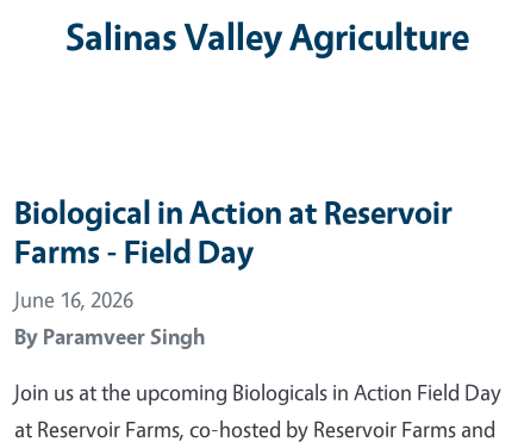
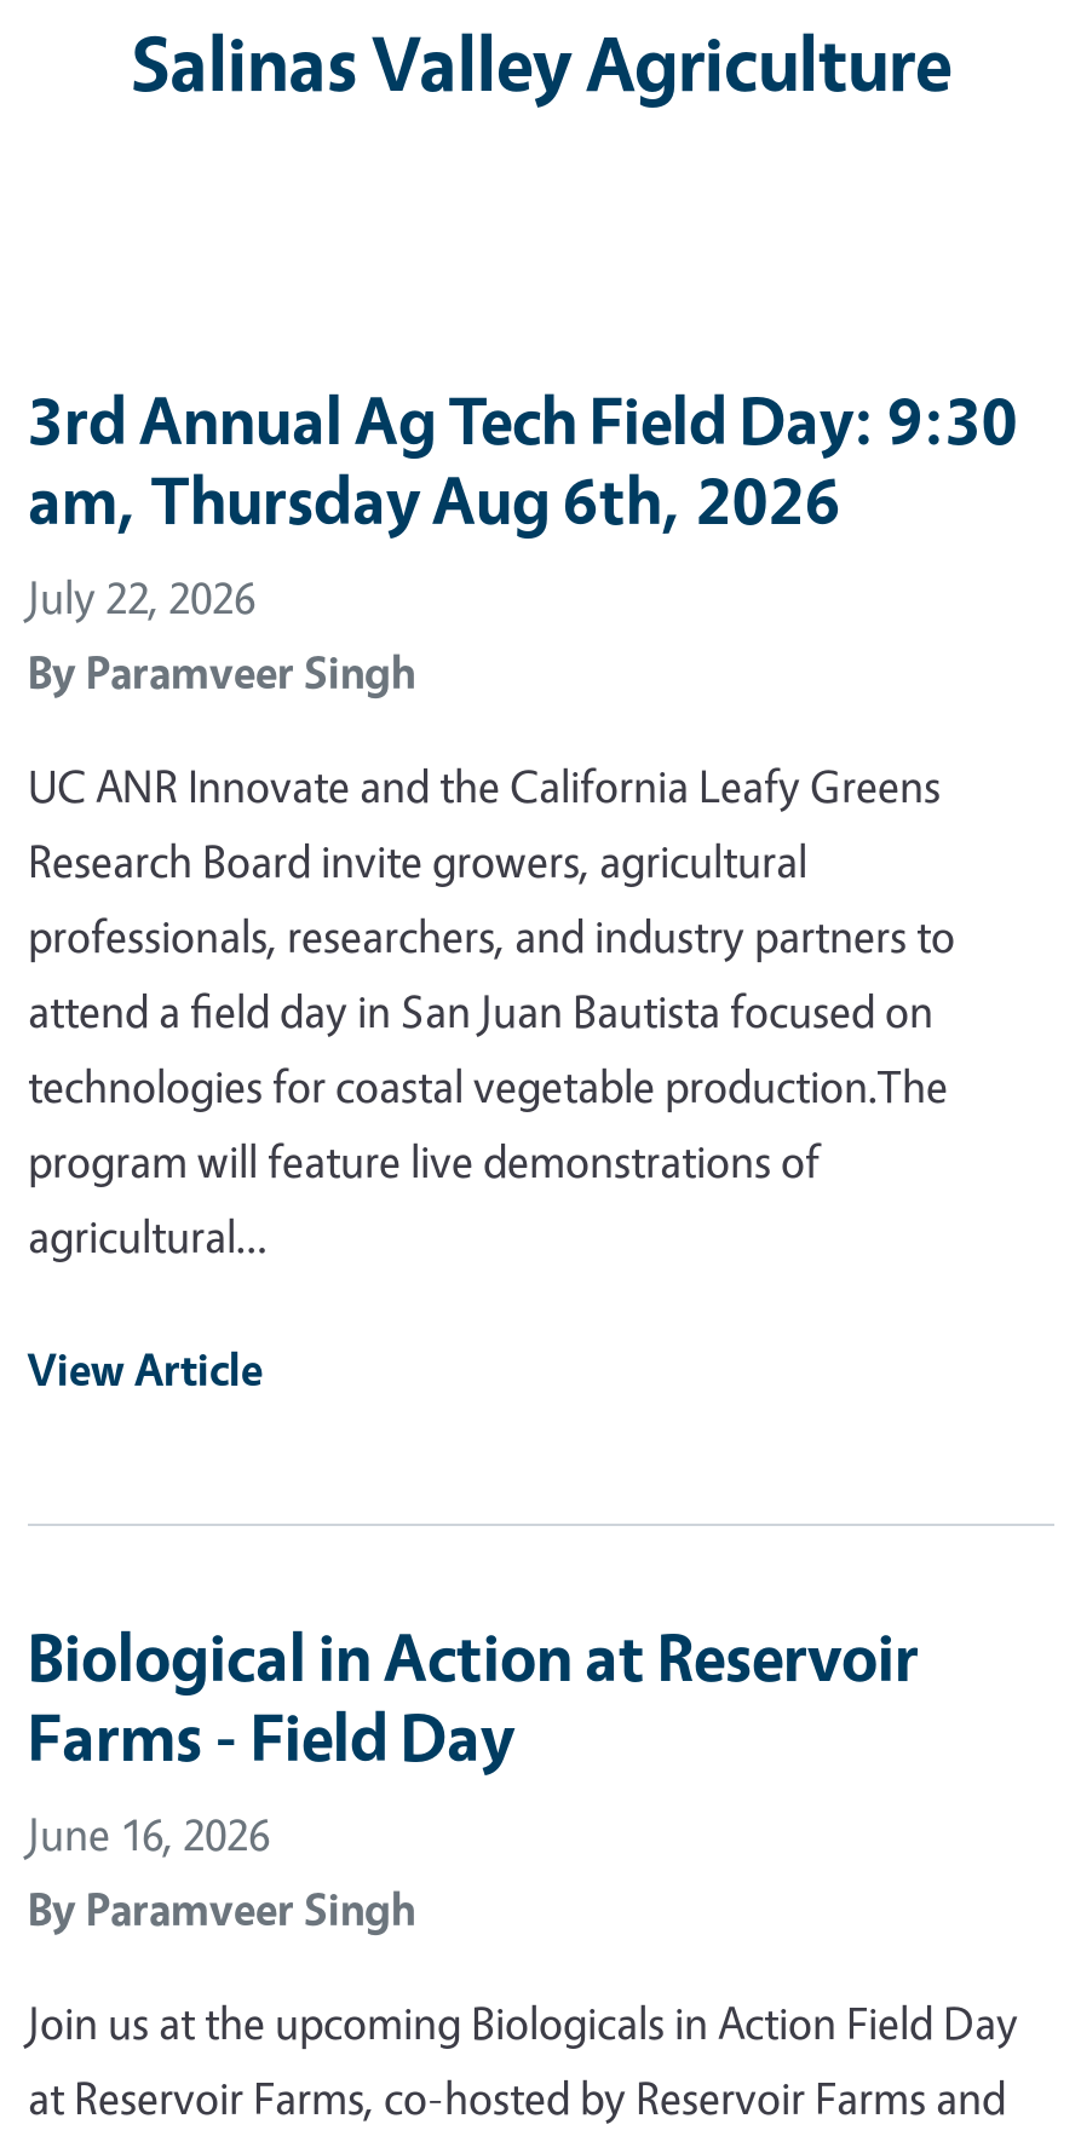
none -> [28,378,1018,1397] 3rd Annual Ag Tech Field Day: 9:30 | am, Thursday Aug 6th, 2026 | July 22, 2026 | By Paramveer Singh | UC ANR Innovate and the California Leafy Greens | Research Board invite growers, agricultural | professionals, researchers, and industry partners to | attend a field day in San Juan Bautista focused on | technologies for coastal vegetable production.The | program will feature live demonstrations of | agricultural… | View Article

